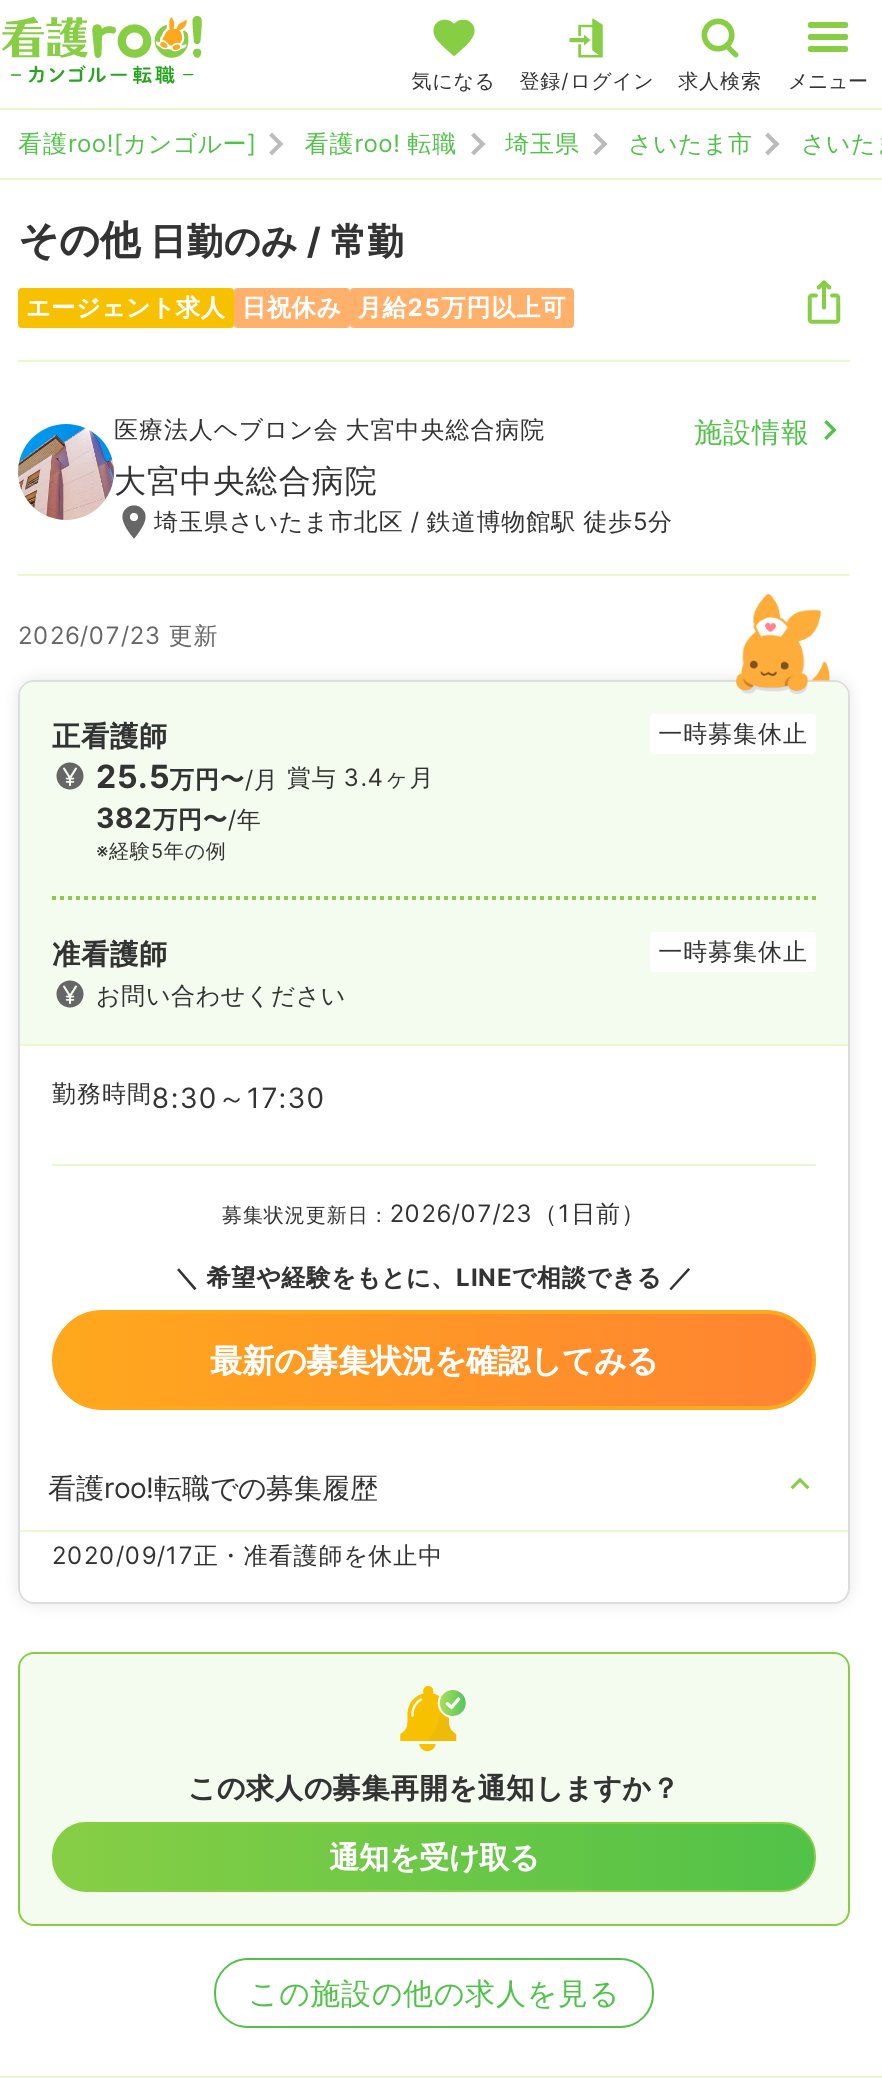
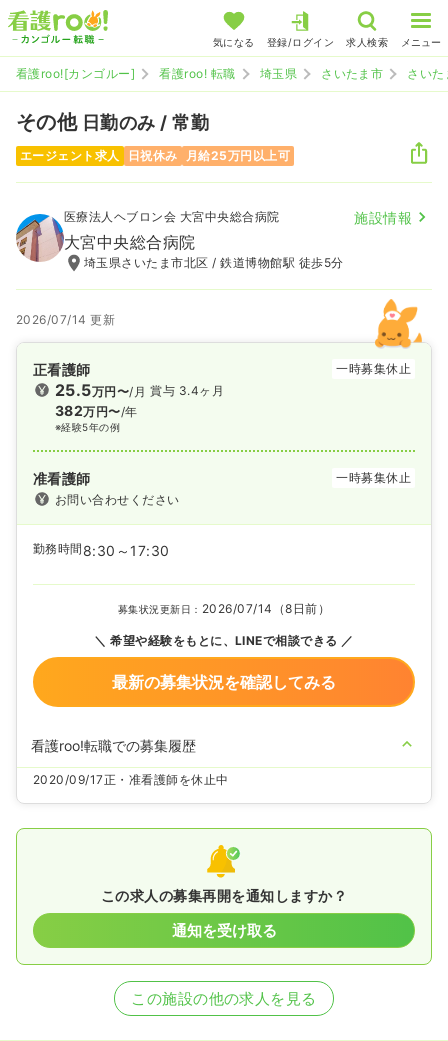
[18,620,218,650] 2026/07/23 更新 -> [16,312,115,327] 2026/07/14 更新
[222,1198,646,1228] 募集状況更新日：2026/07/23（1日前） -> [118,601,330,616] 募集状況更新日：2026/07/14（8日前）

